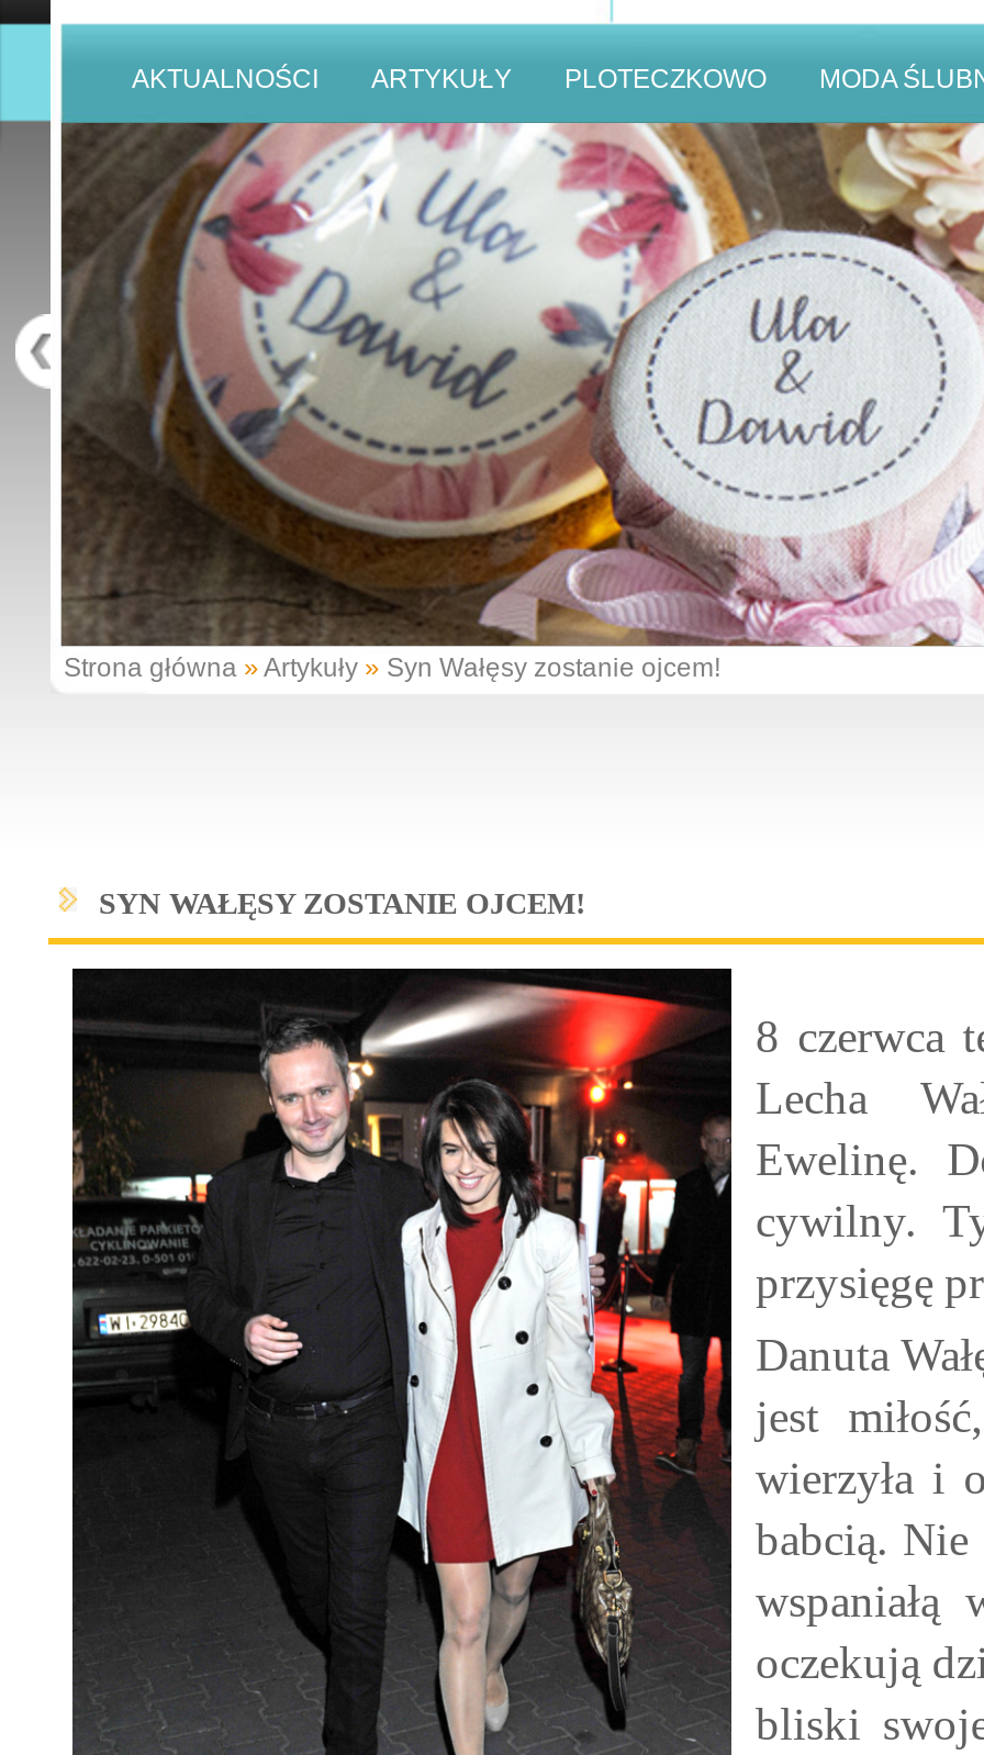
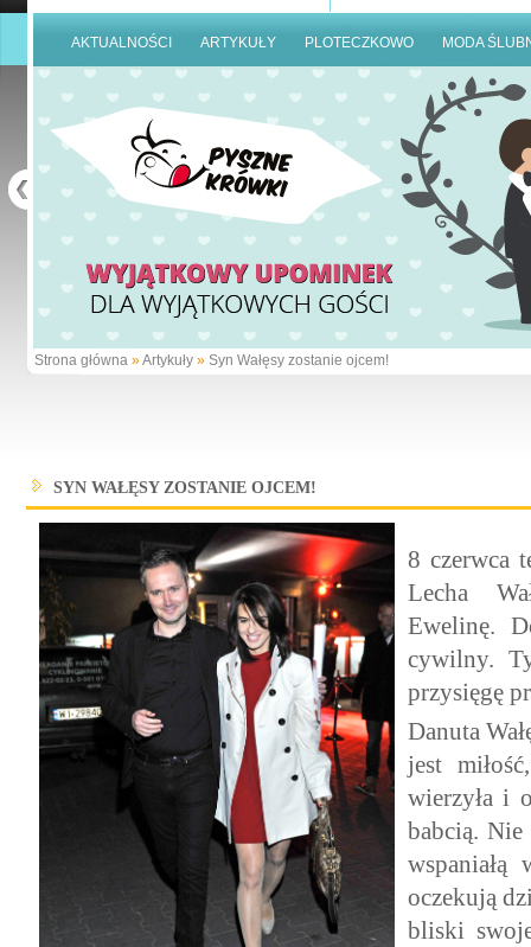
[59,121,977,648] [image] -> [33,65,527,348] [image]

